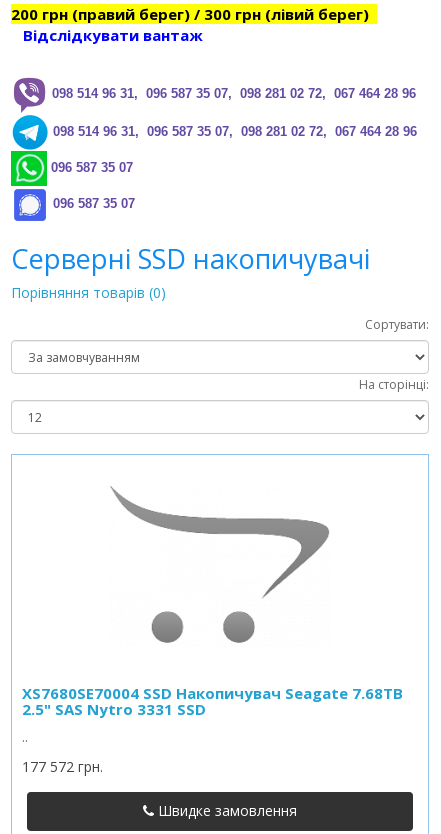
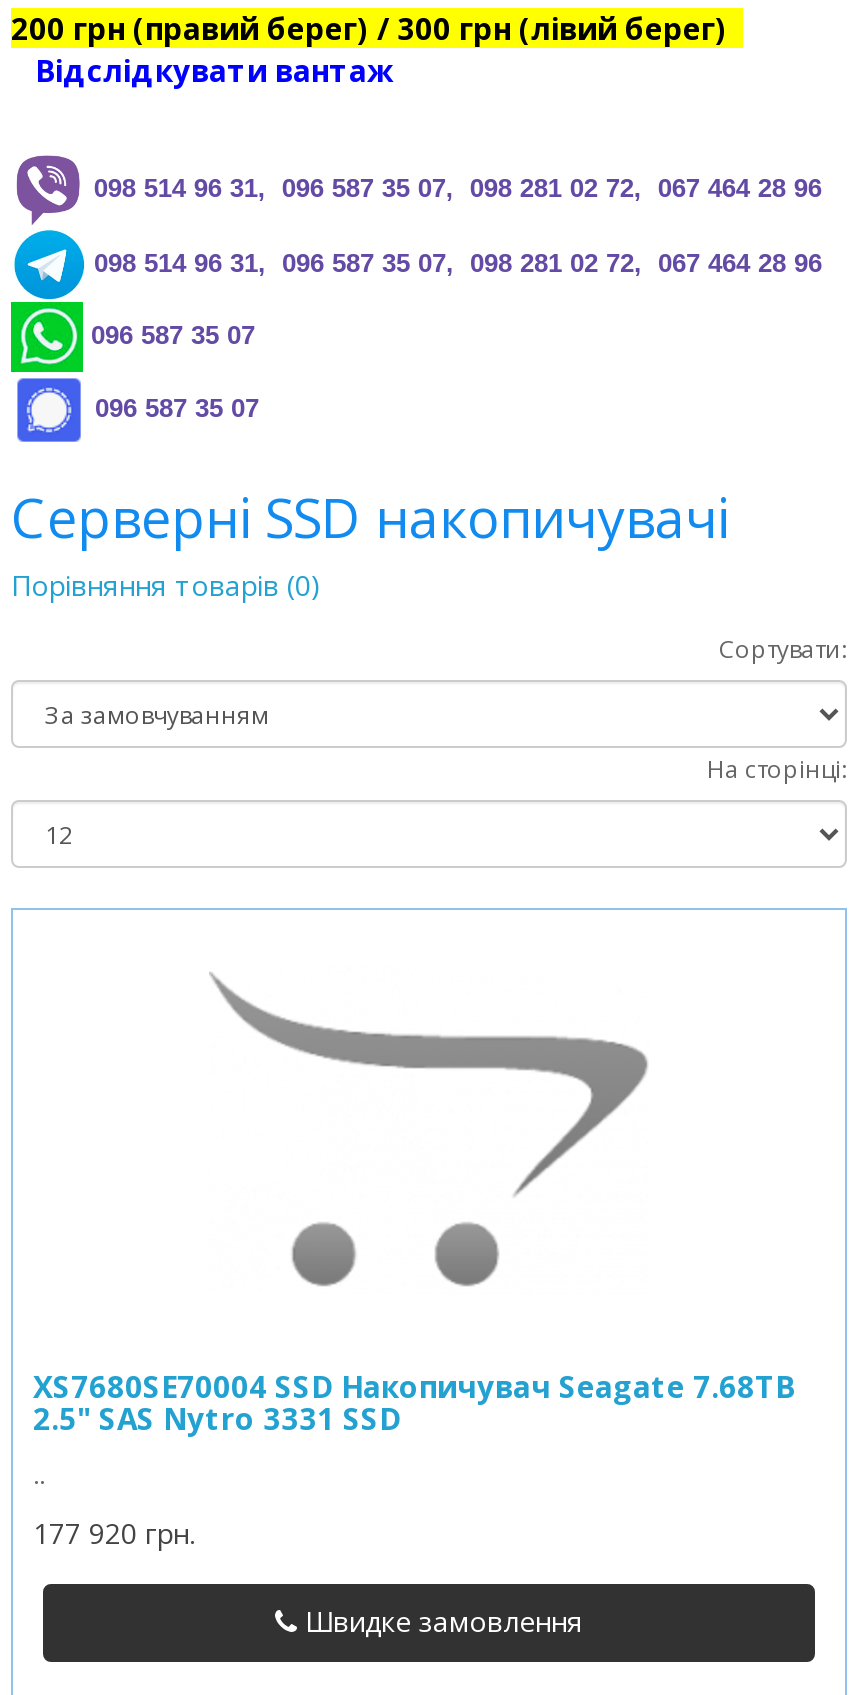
[22,757,103,776] 177 572 грн. -> [33,1515,195,1553] 177 920 грн.

